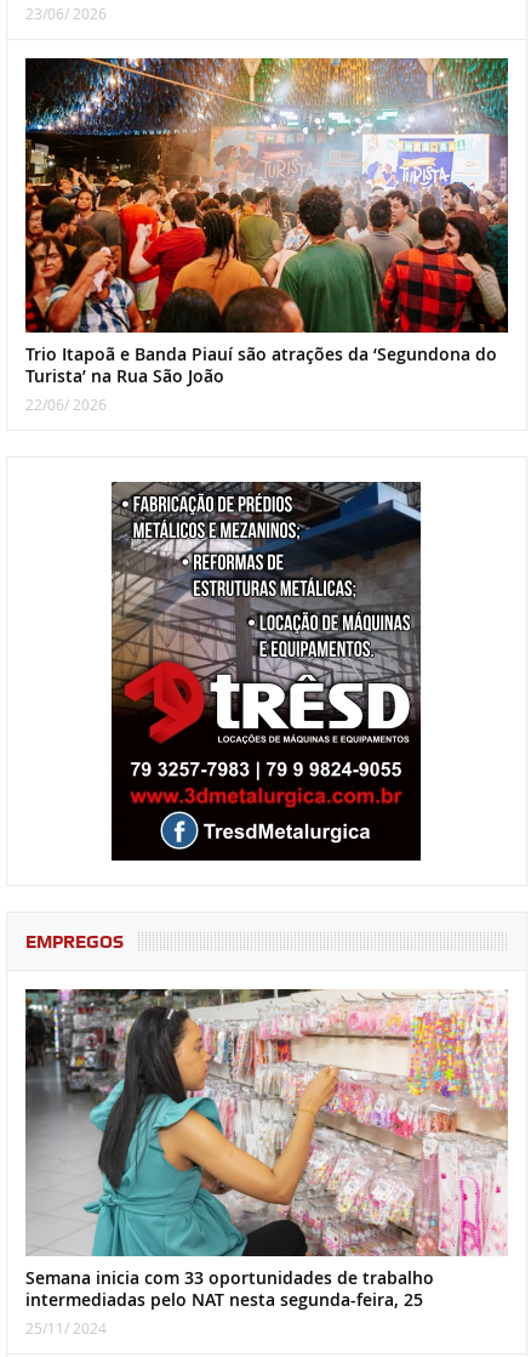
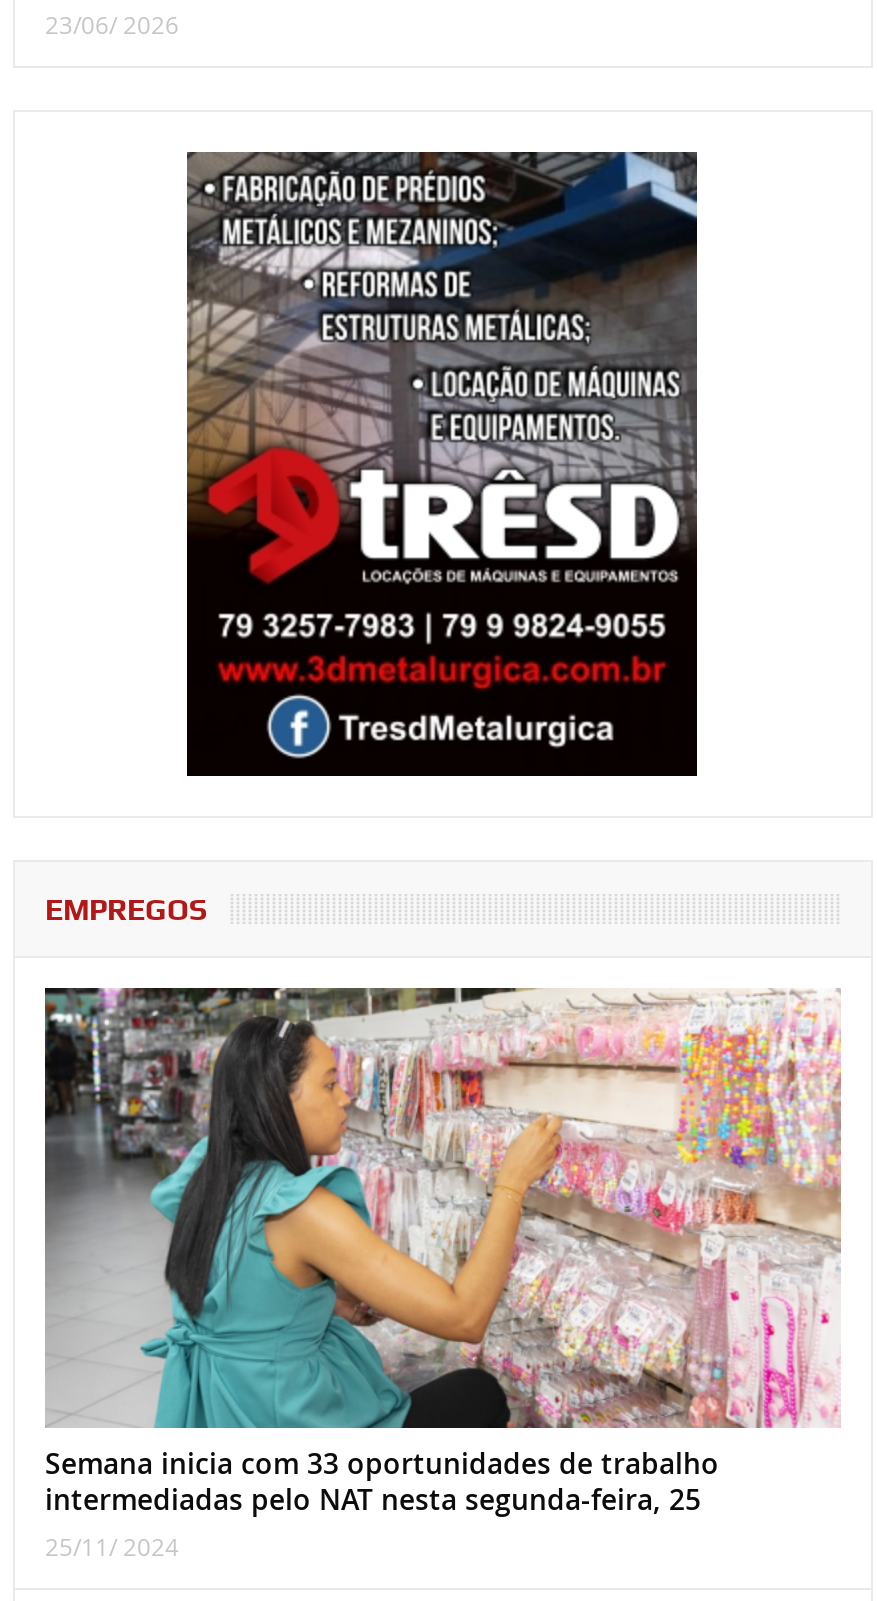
[24,57,509,414] [image] | Trio Itapoã e Banda Piauí são atrações da ‘Segundona do | Turista’ na Rua São João | 22/06/ 2026 -> none

